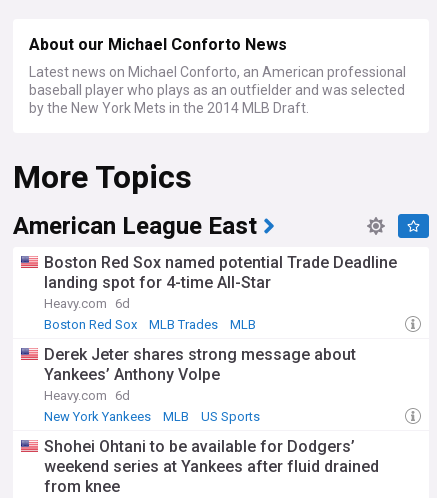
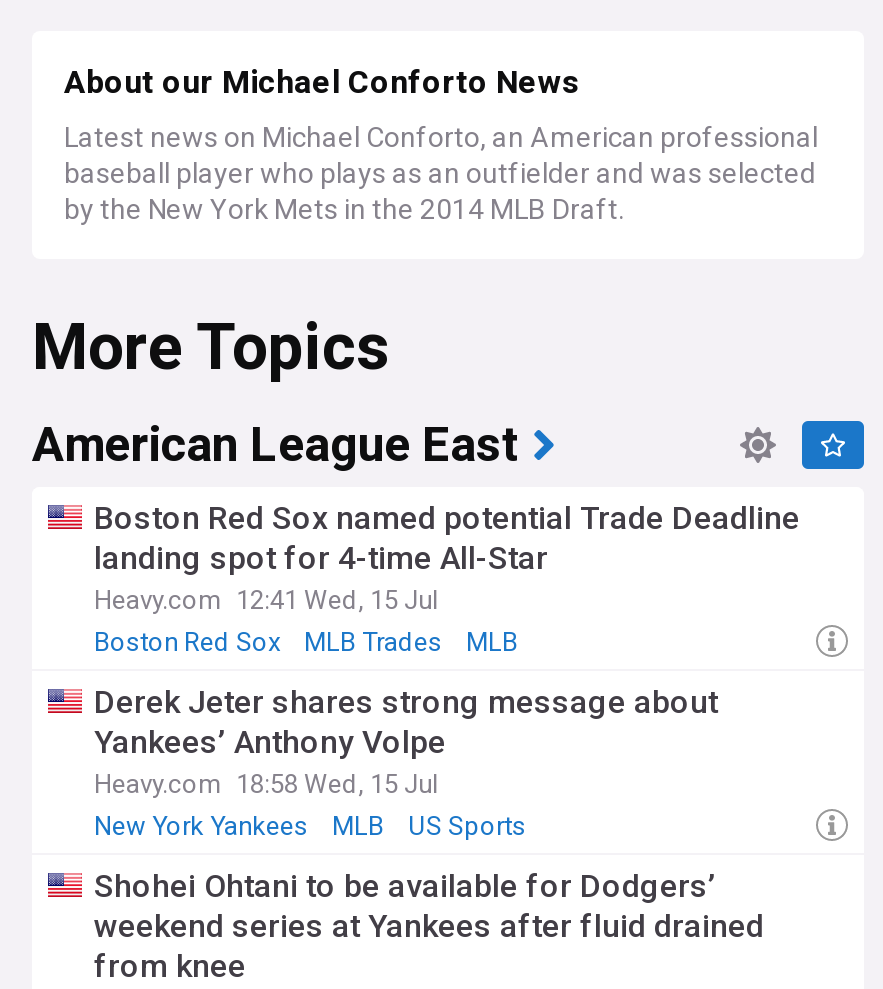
[44,296,130,311] Heavy.com 6d -> [94,585,438,615] Heavy.com 12:41 Wed, 15 Jul
[44,388,130,403] Heavy.com 6d -> [94,769,438,799] Heavy.com 18:58 Wed, 15 Jul

